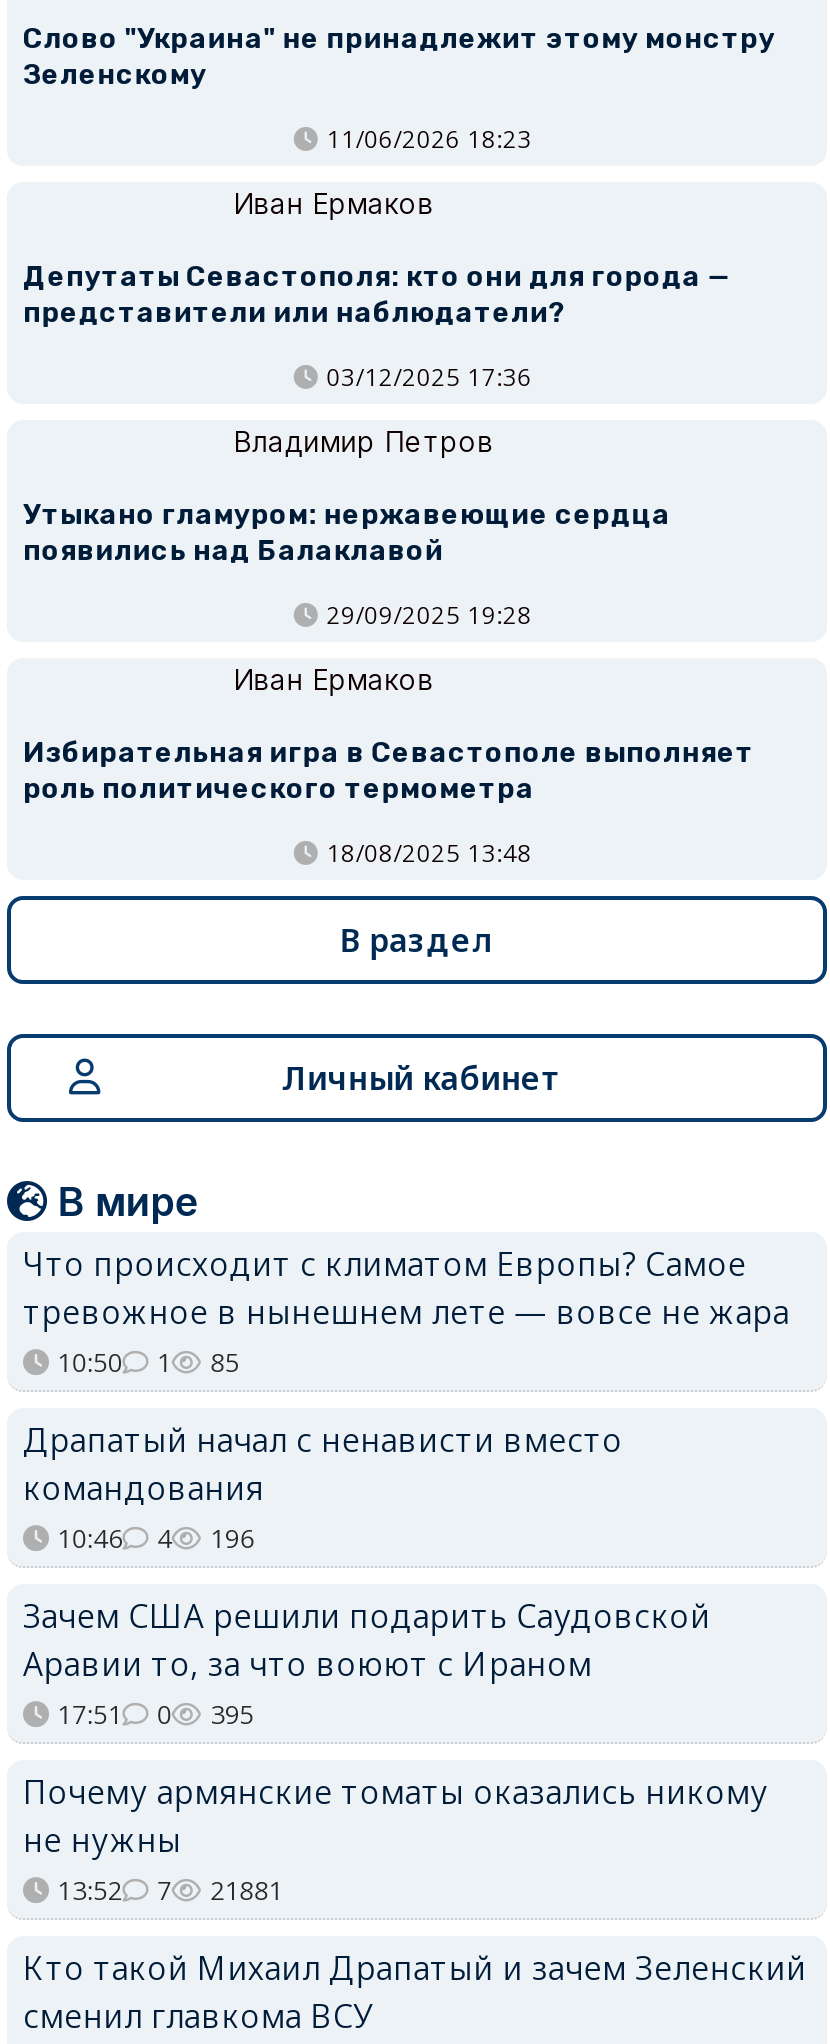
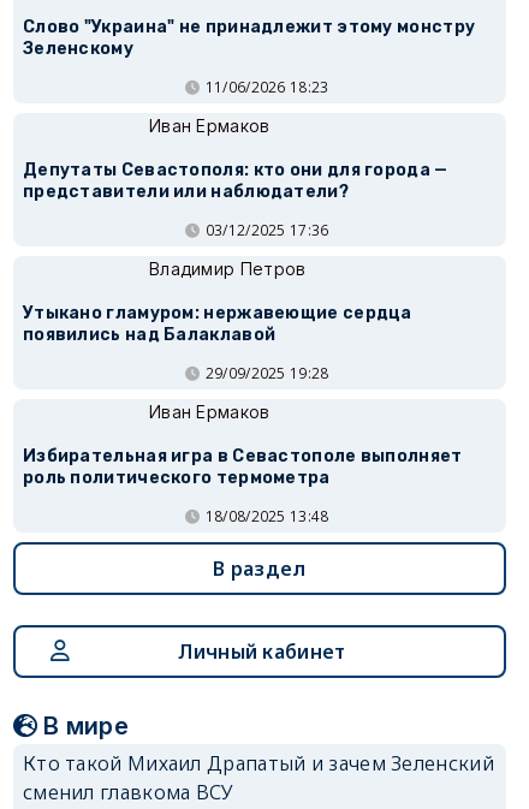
[23,1242,790,1908] Что происходит с климатом Европы? Самое | тревожное в нынешнем лете — вовсе не жара | 10:50 | 1 | 85 | Драпатый начал с ненависти вместо | командования | 10:46 | 4 | 196 | Зачем США решили подарить Саудовской | Аравии то, за что воюют с Ираном | 17:51 | 0 | 395 | Почему армянские томаты оказались никому | не нужны | 13:52 | 7 | 21881 -> none

